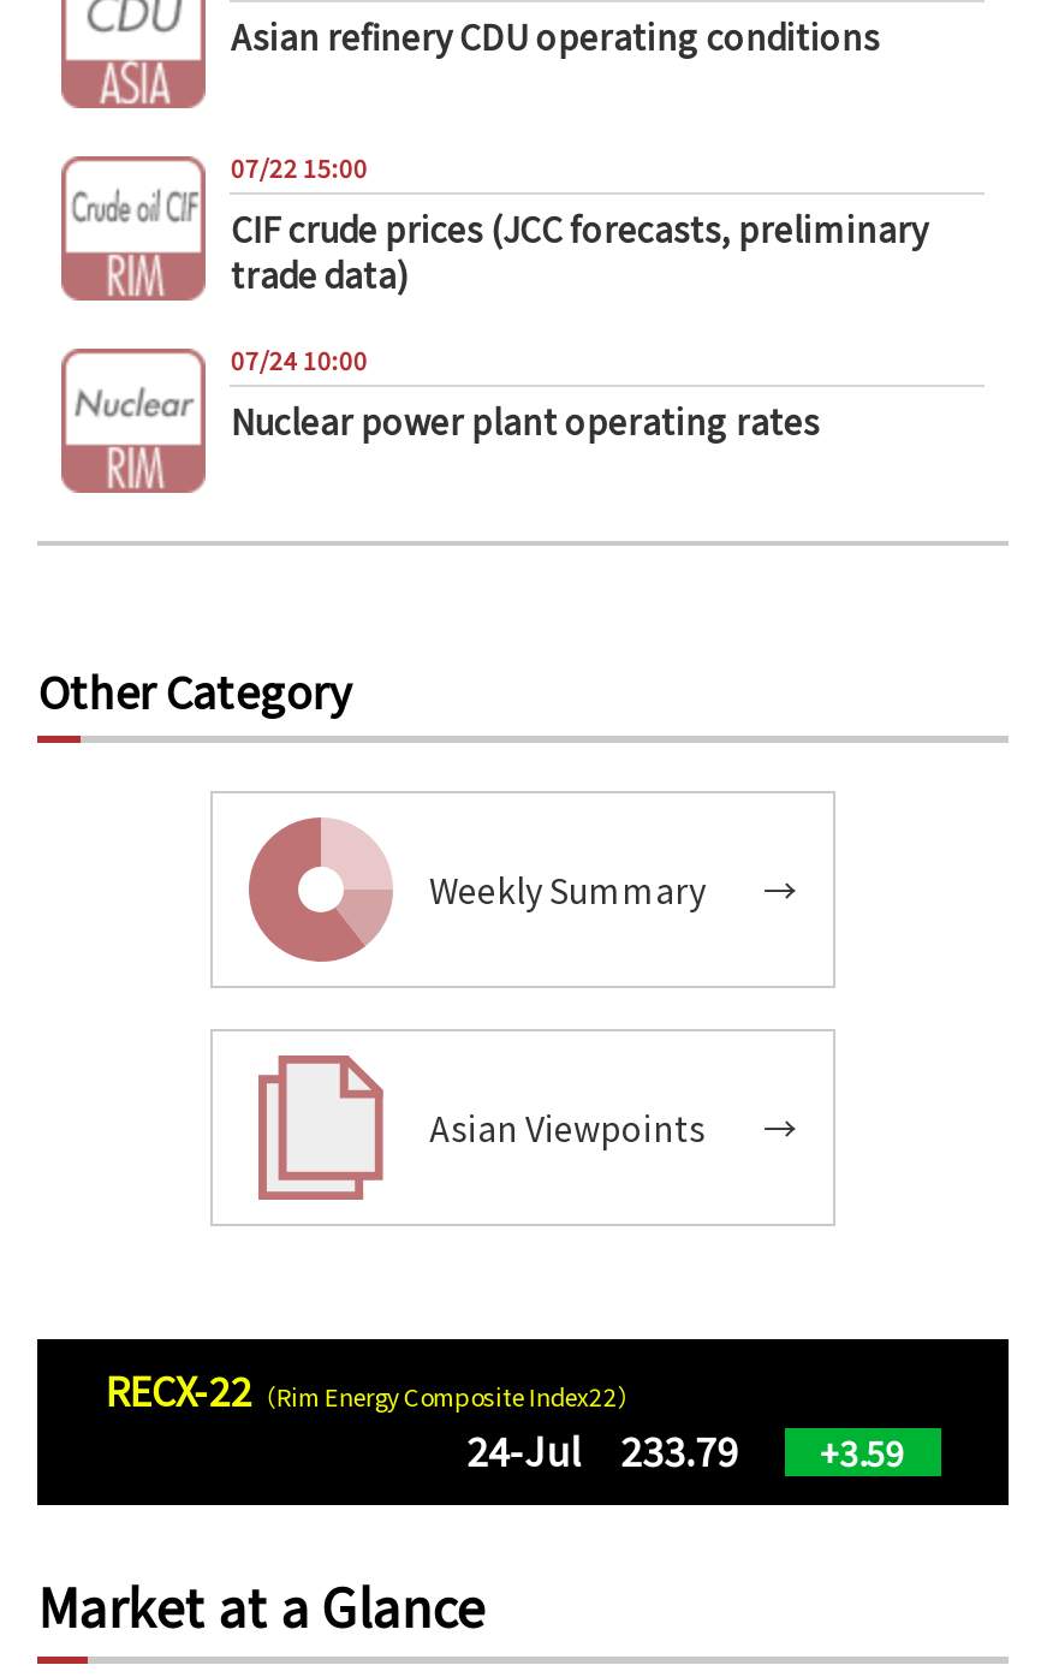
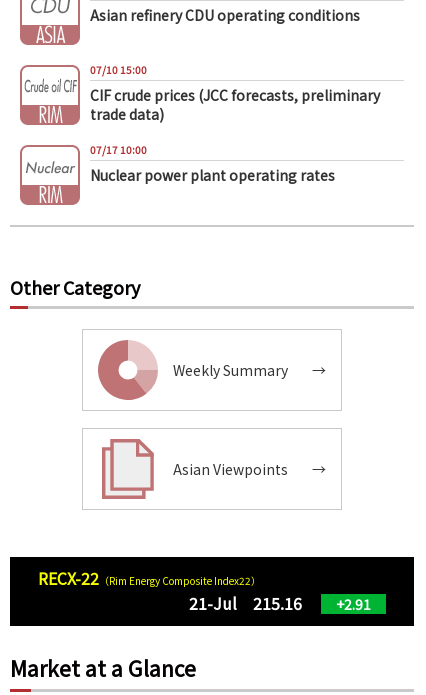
[231,149,368,185] 07/22 15:00 -> [90,62,147,77] 07/10 15:00
[231,342,368,378] 07/24 10:00 -> [90,142,147,157] 07/17 10:00
[467,1421,904,1479] 24-Jul 233.79 | +3.59 -> [189,591,371,615] 21-Jul 215.16 | +2.91

